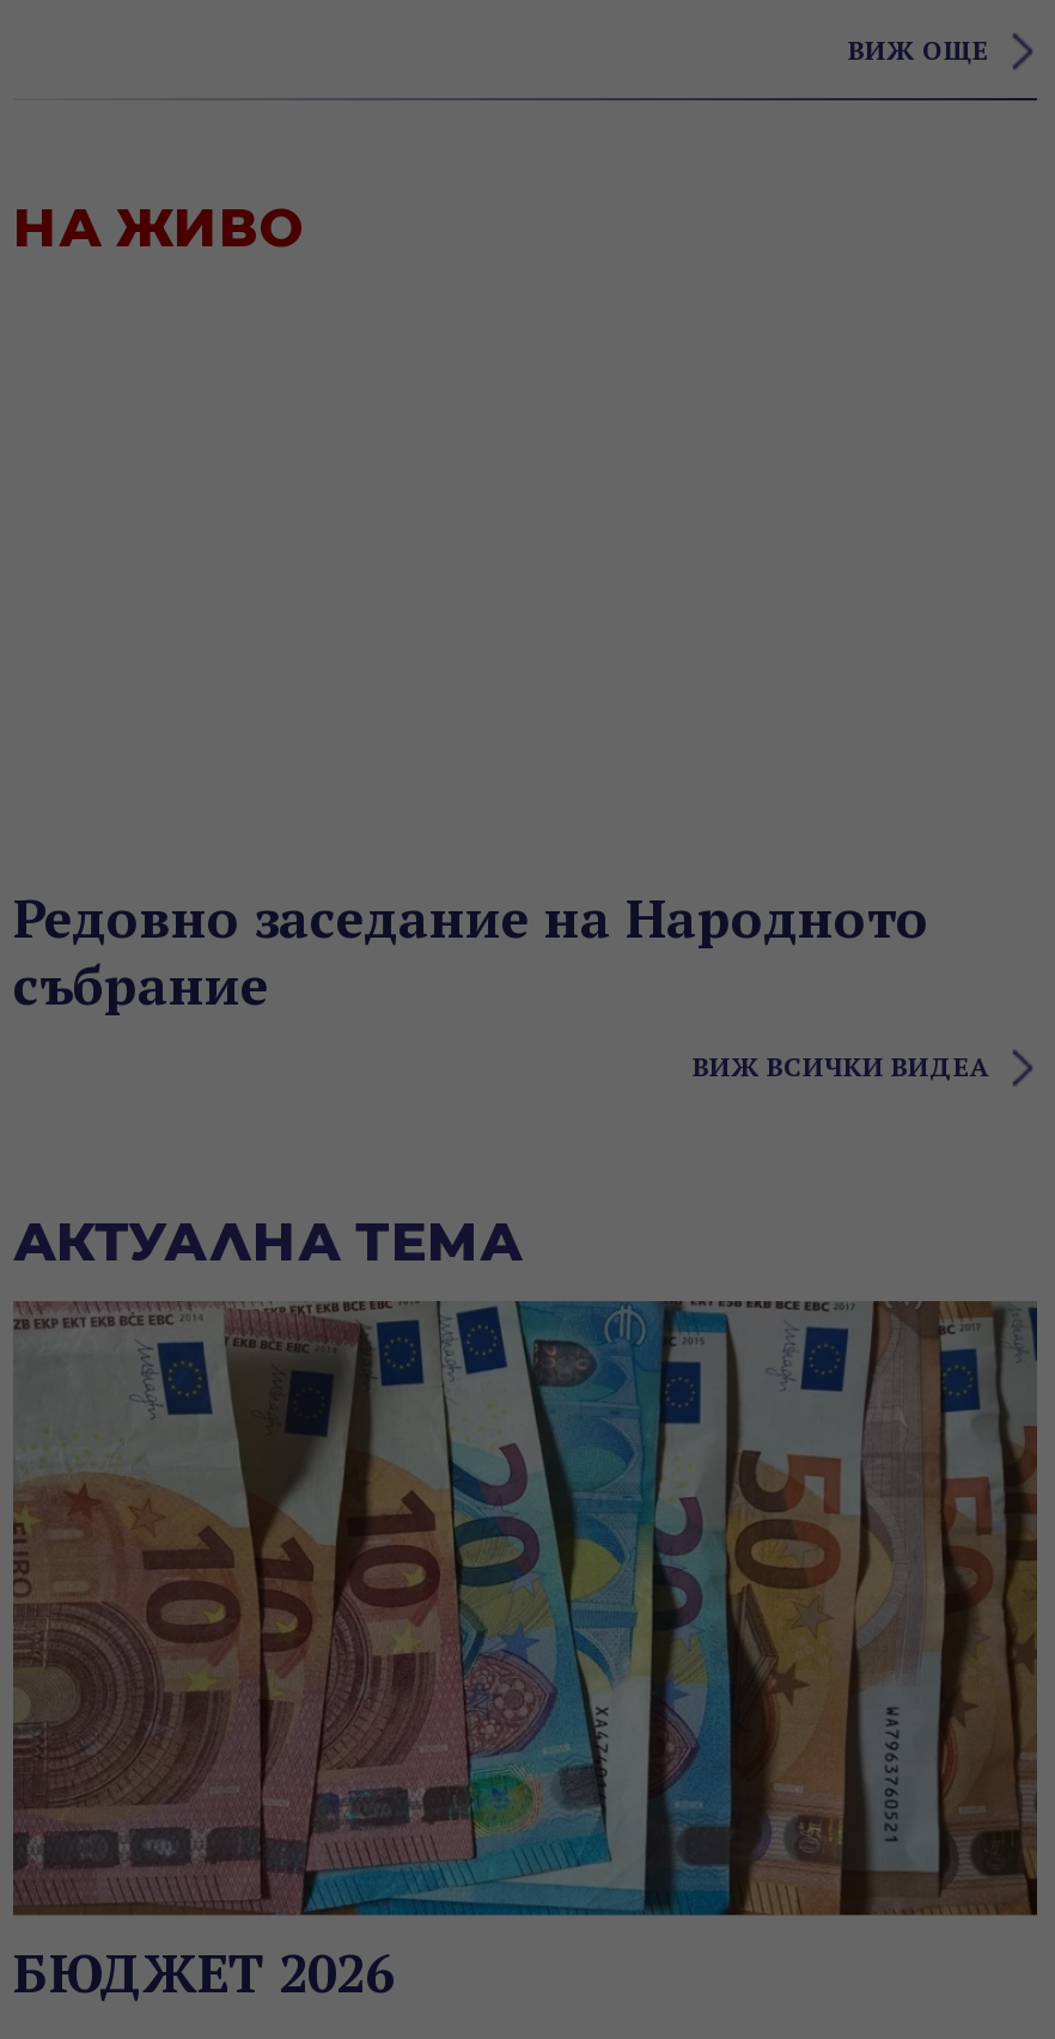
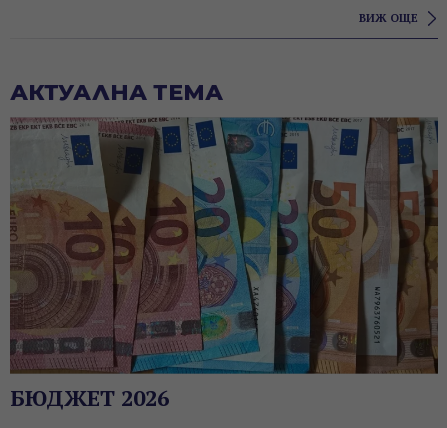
[13,197,305,261] НА ЖИВО -> none
[13,882,989,1083] Редовно заседание на Народното | събрание | ВИЖ ВСИЧКИ ВИДЕА -> none

